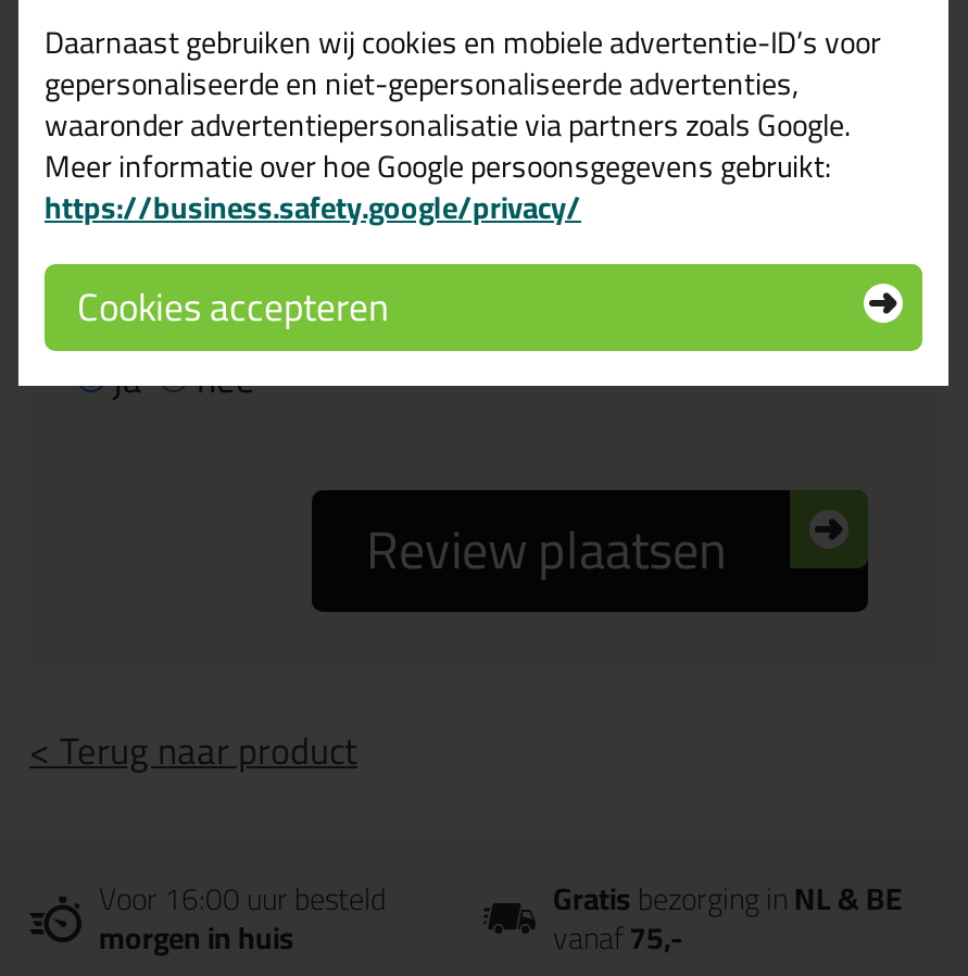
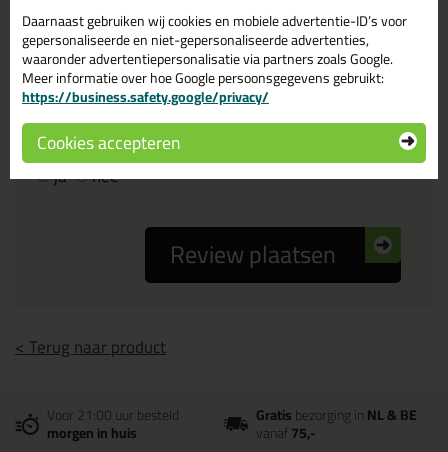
[99,871,386,927] Voor 16:00 uur besteld -> [47,402,179,428] Voor 21:00 uur besteld

